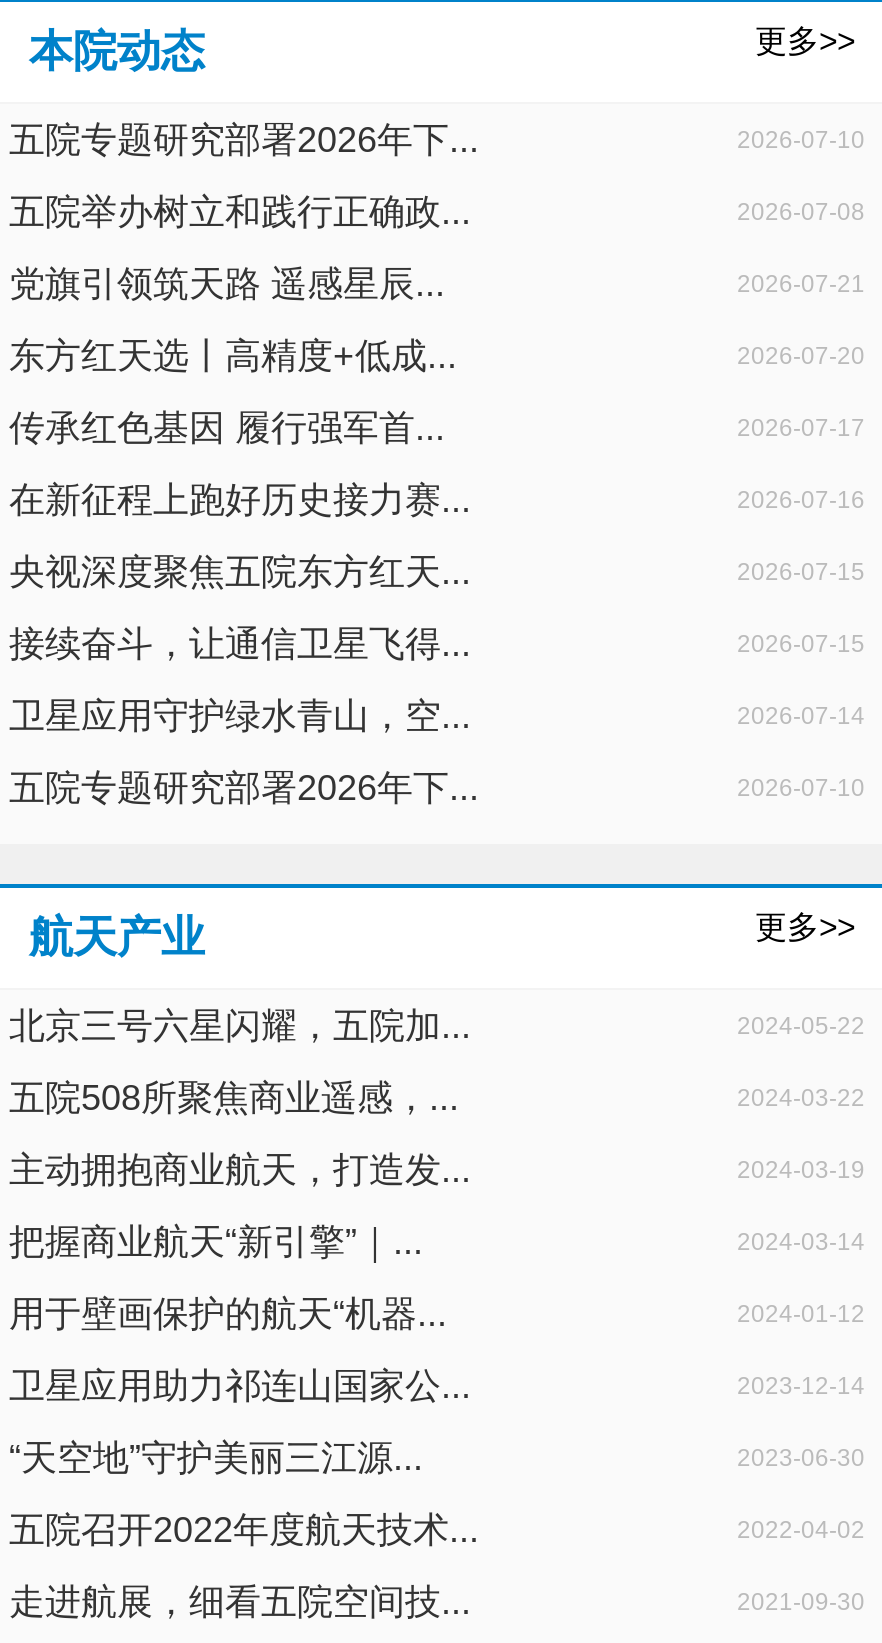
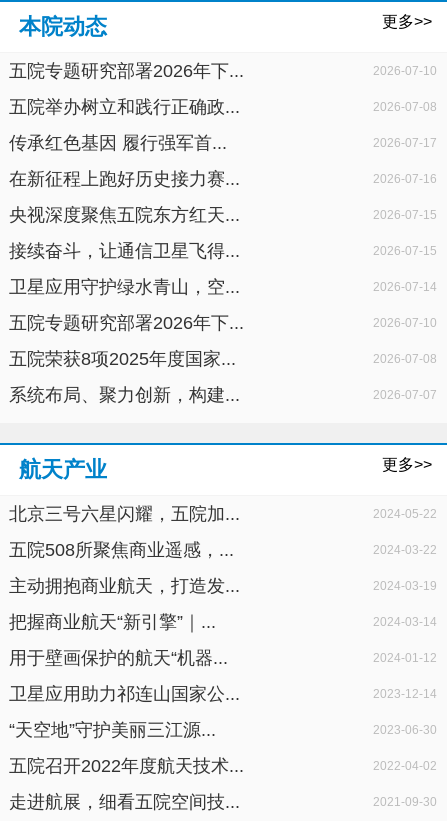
[9,264,865,376] 党旗引领筑天路 遥感星辰... | 2026-07-21 | 东方红天选丨高精度+低成... | 2026-07-20 -> none
moved [9,408,865,808] -> [9,133,437,333]: 传承红色基因 履行强军首... | 2026-07-17 | 在新征程上跑好历史接力赛... | ... | 五院专题研究部署2026年下... | 2026-07-10
none -> [9,349,437,405] 五院荣获8项2025年度国家... | 2026-07-08 | 系统布局、聚力创新，构建... | 2026-07-07

